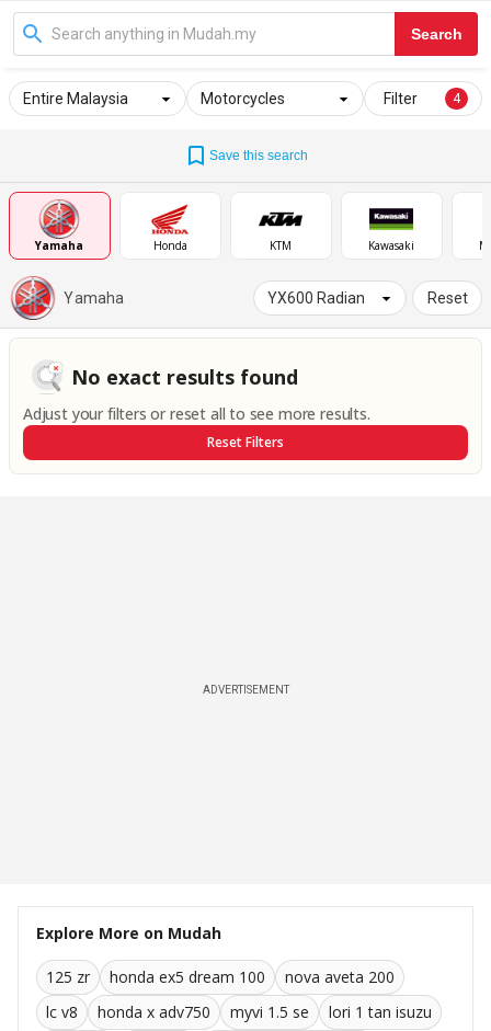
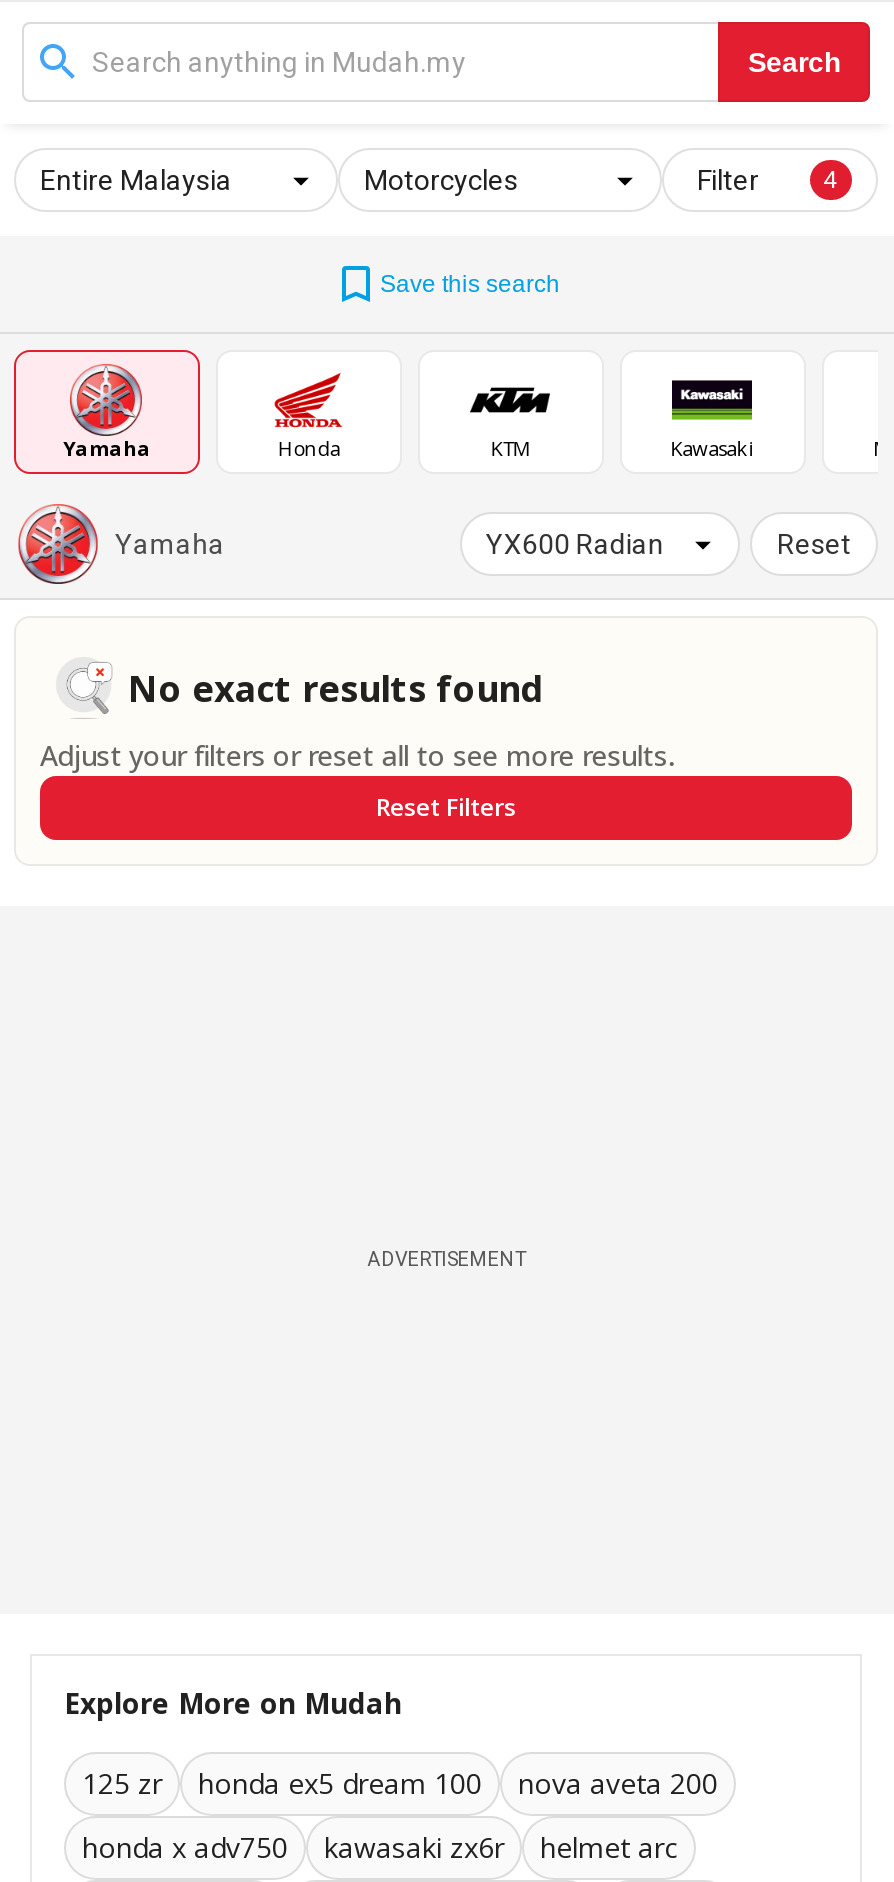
[46,1002,78,1023] lc v8 -> none
[230,1002,432,1023] myvi 1.5 se | lori 1 tan isuzu -> [324,1829,678,1867] kawasaki zx6r | helmet arc

